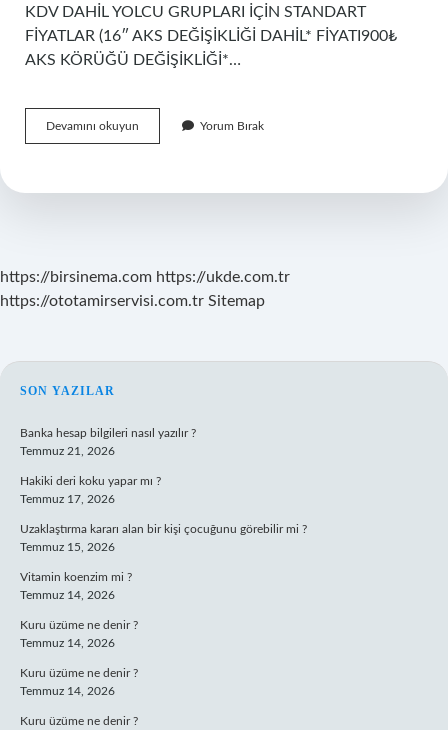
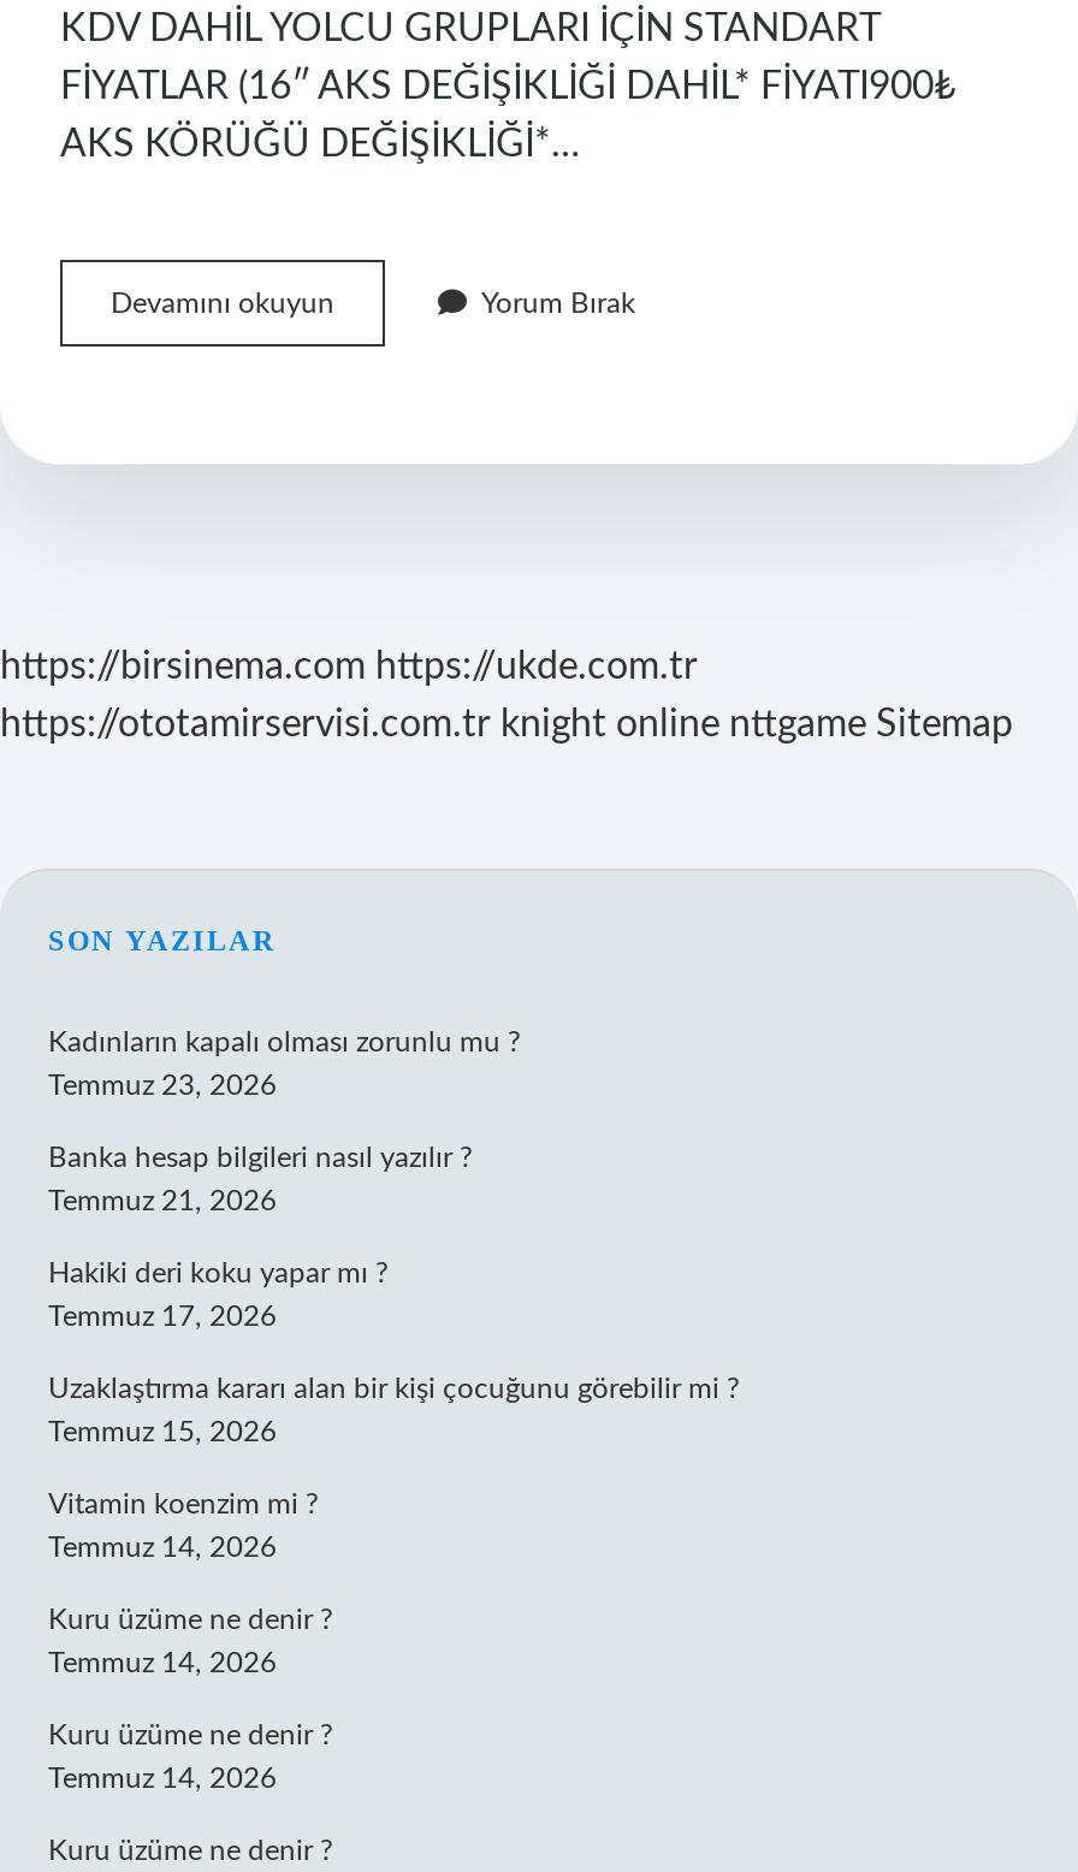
[0,293,265,309] https://ototamirservisi.com.tr Sitemap -> [0,705,1013,744] https://ototamirservisi.com.tr knight online nttgame Sitemap
none -> [48,1027,520,1100] Kadınların kapalı olması zorunlu mu ? | Temmuz 23, 2026

